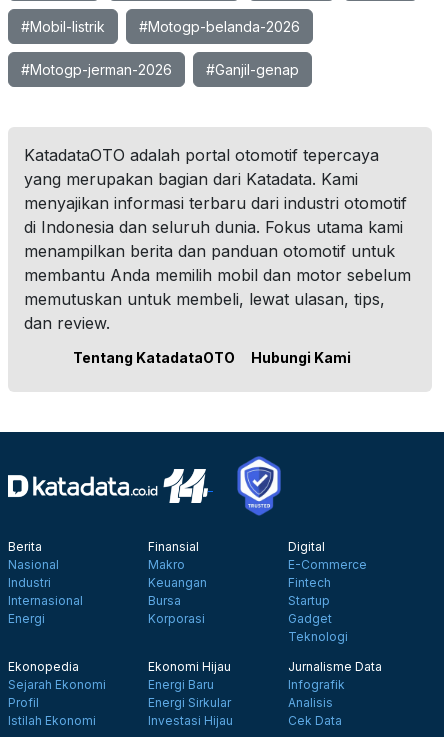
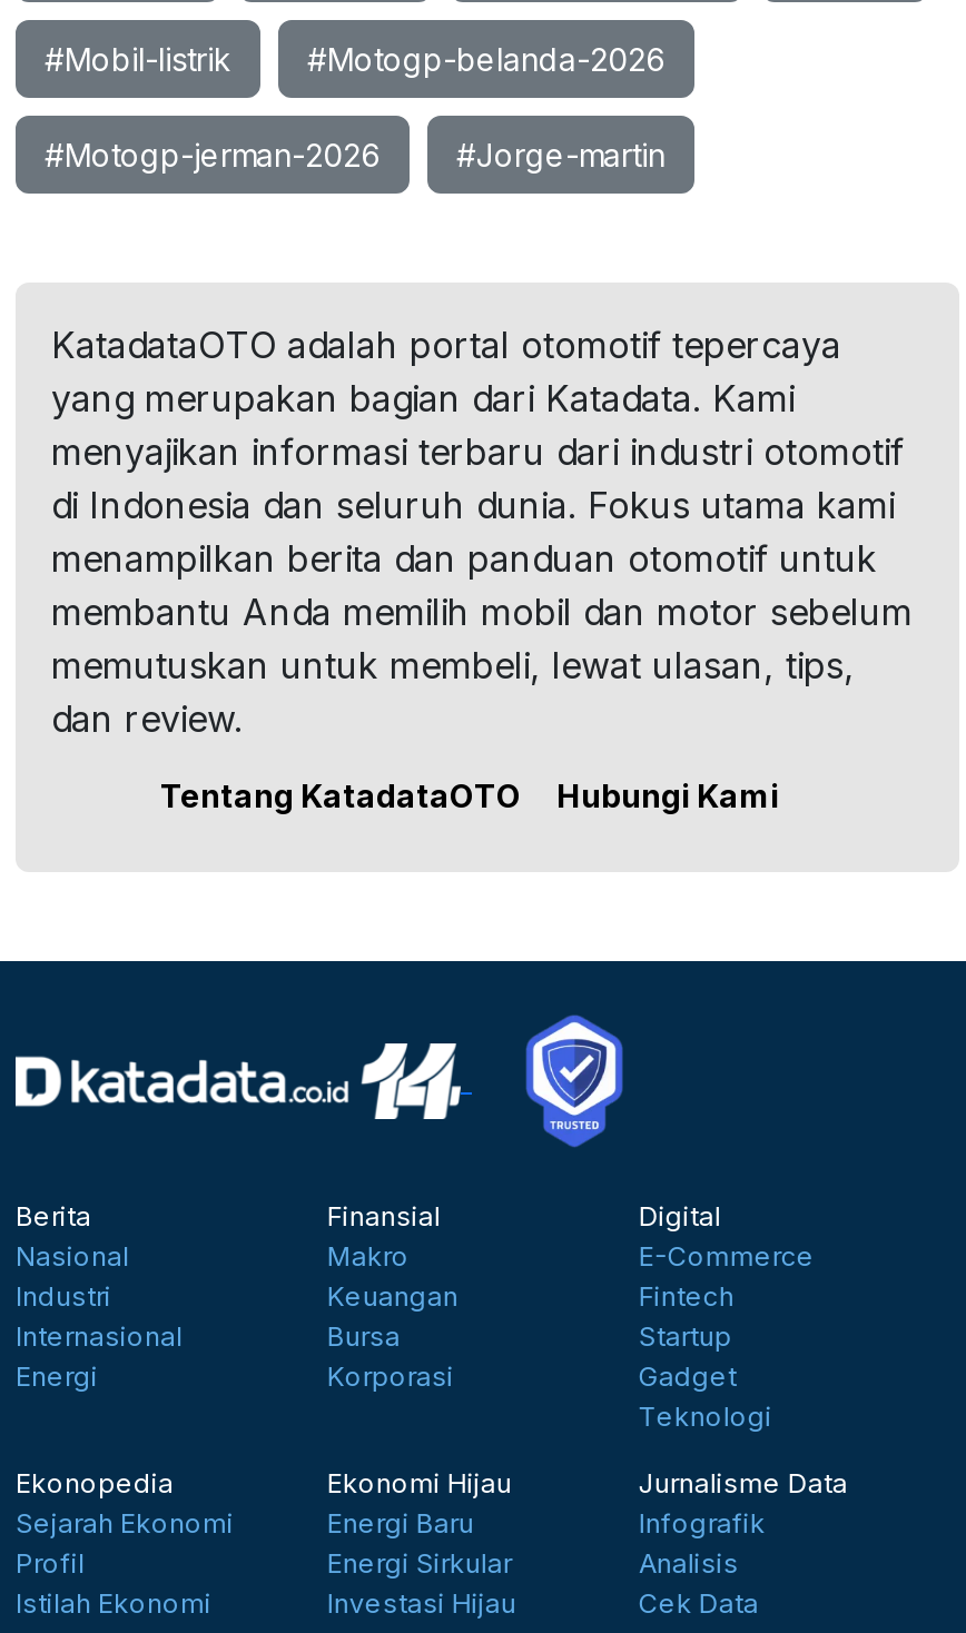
[206,61,299,78] #Ganjil-genap -> [456,136,666,174] #Jorge-martin

